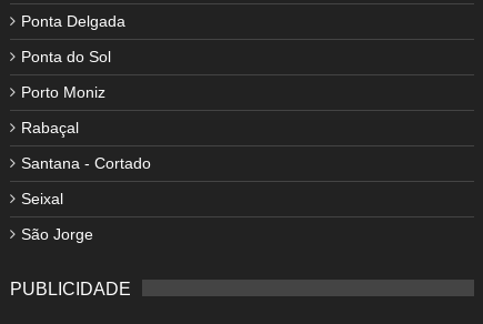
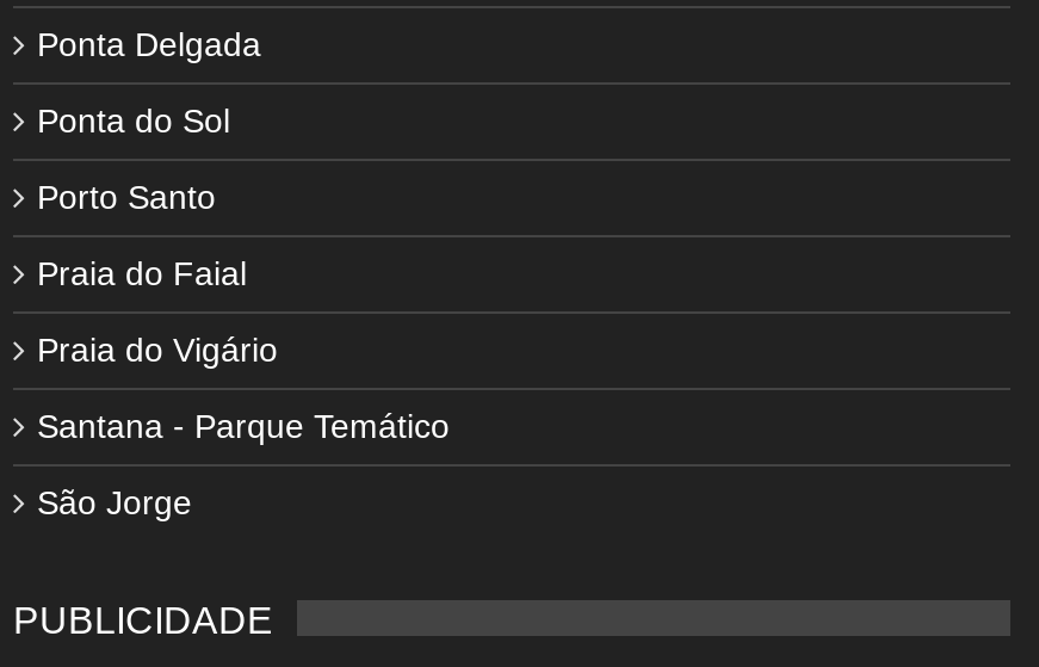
[21,83,105,101] Porto Moniz -> [37,178,216,216] Porto Santo
[21,119,79,136] Rabaçal -> [37,254,247,292] Praia do Faial
[21,154,151,172] Santana - Cortado -> [37,331,278,369] Praia do Vigário
[21,190,63,207] Seixal -> [37,407,450,445] Santana - Parque Temático

